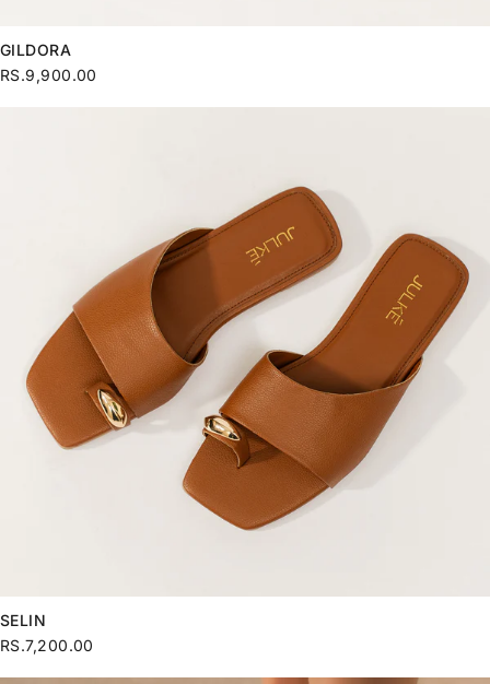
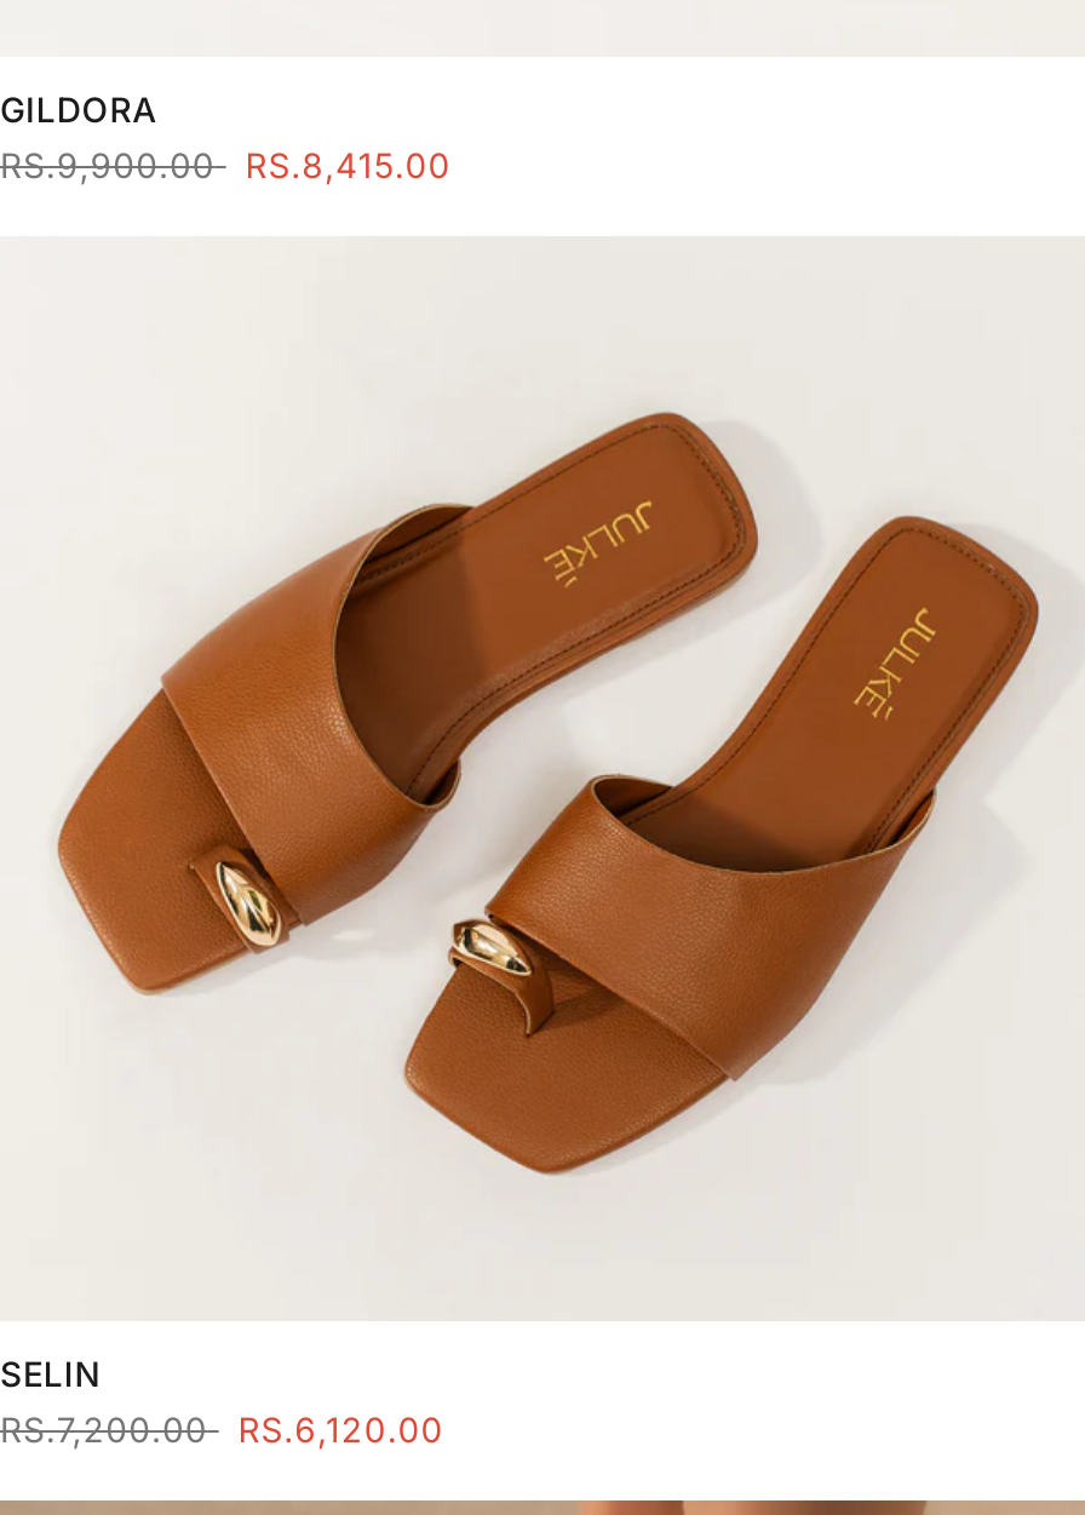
none -> [245,144,451,185] RS.8,415.00
none -> [238,1408,443,1449] RS.6,120.00

